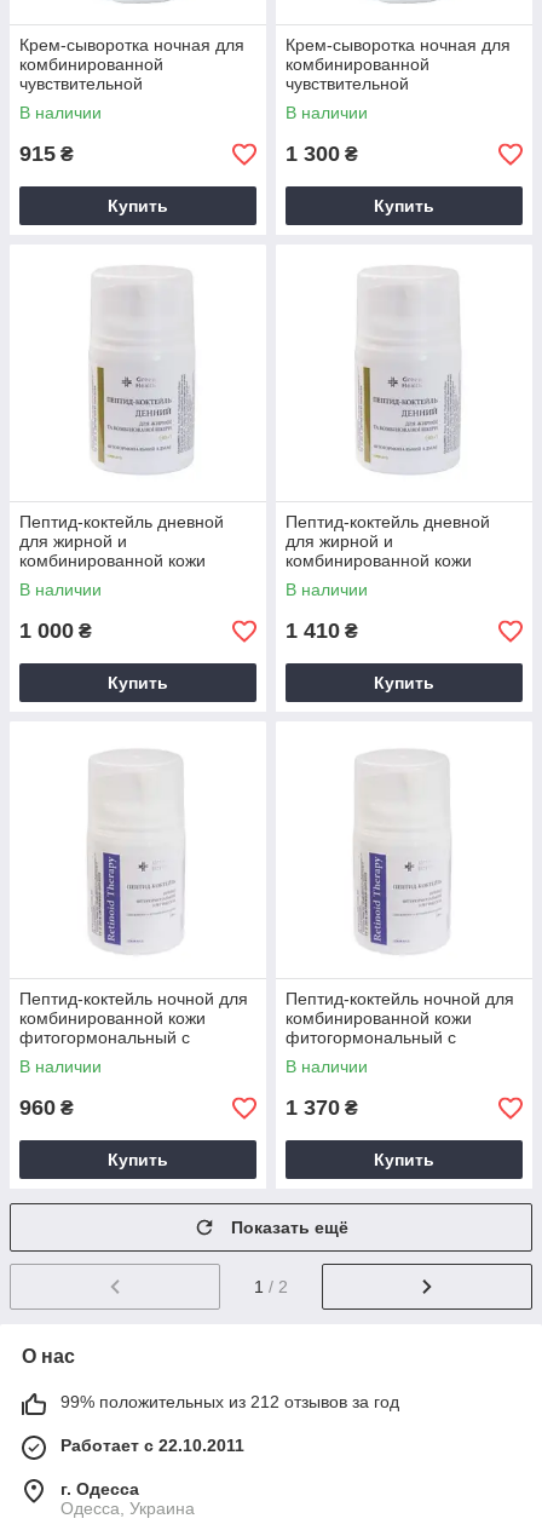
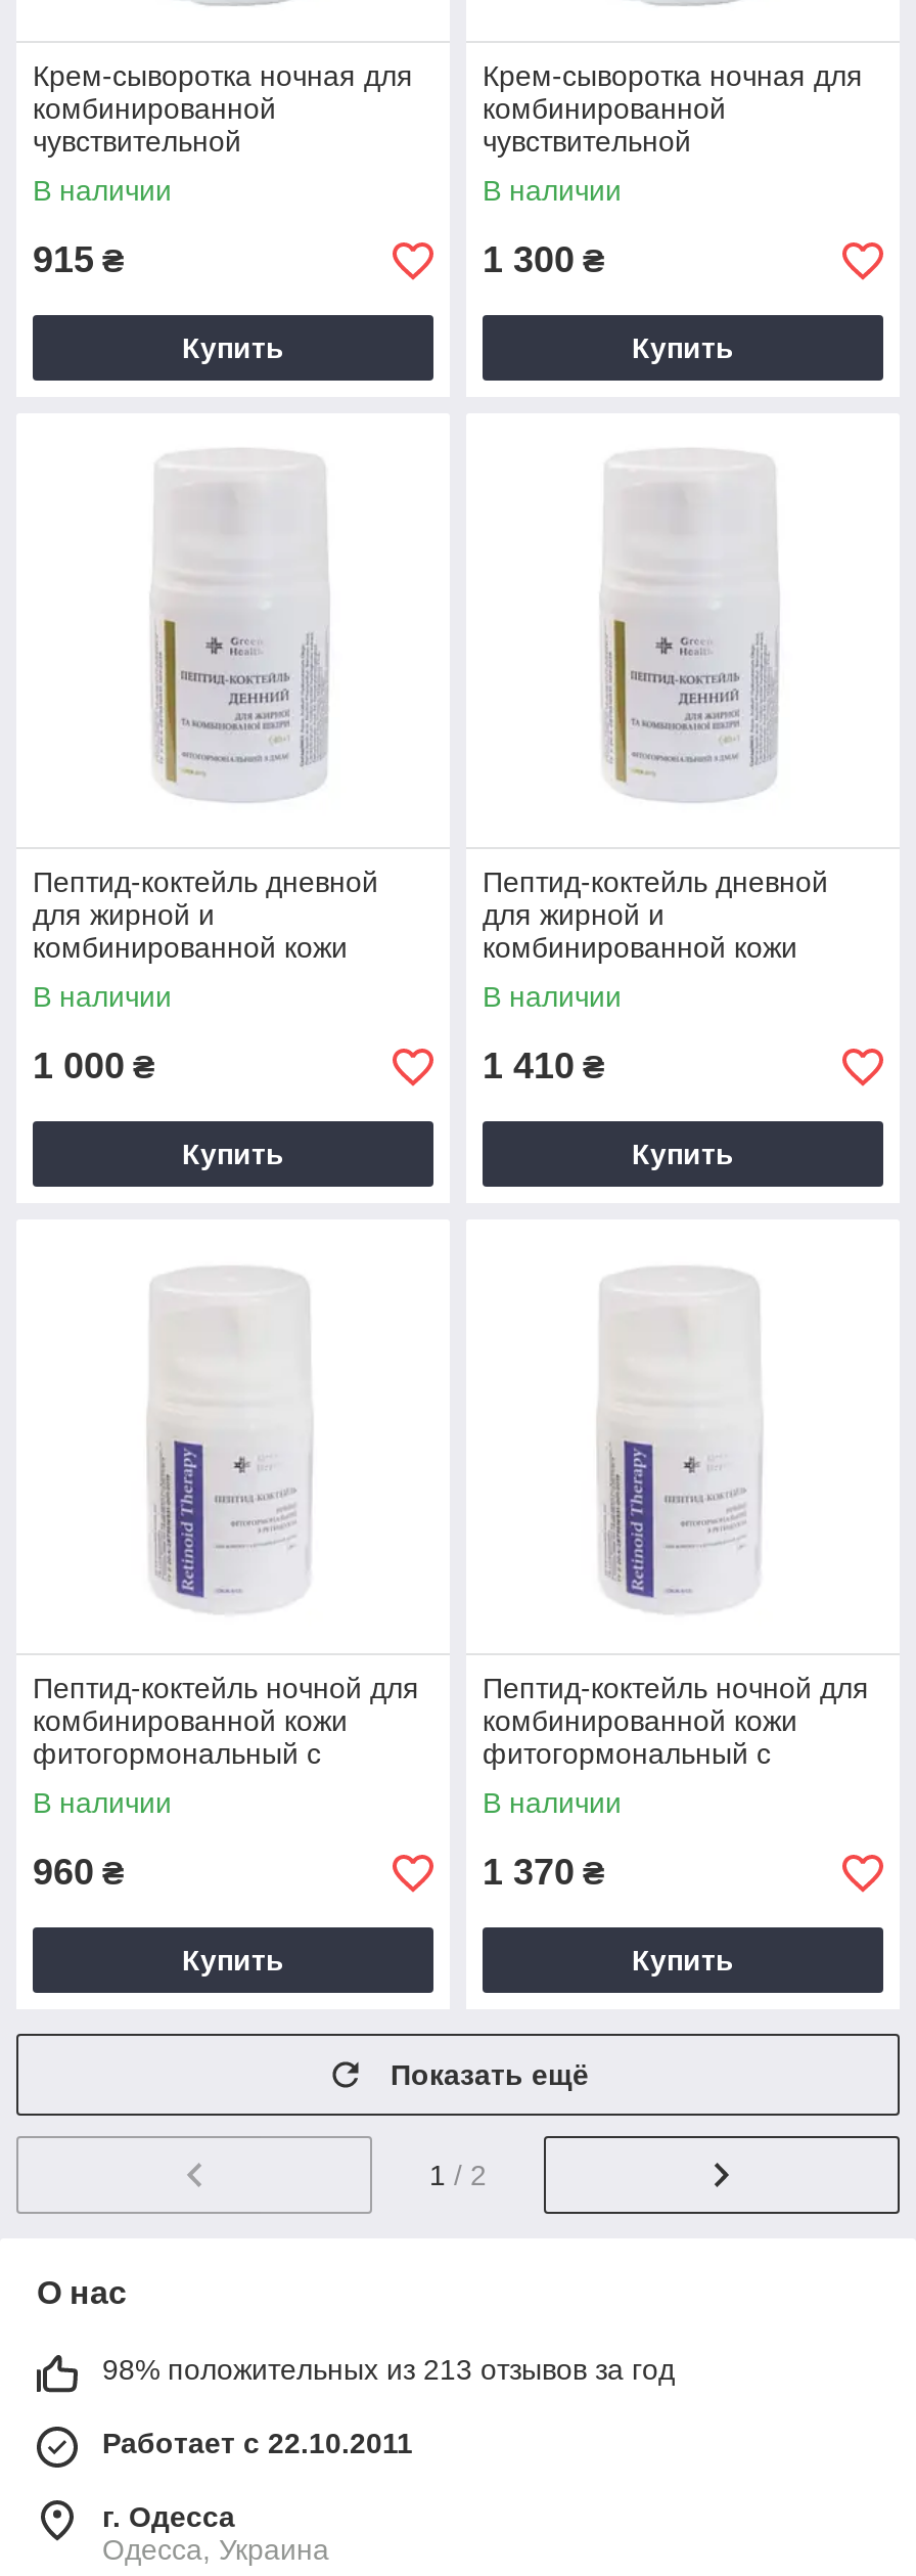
[60,1392,399,1411] 99% положительных из 212 отзывов за год -> [102,2353,675,2386] 98% положительных из 213 отзывов за год

